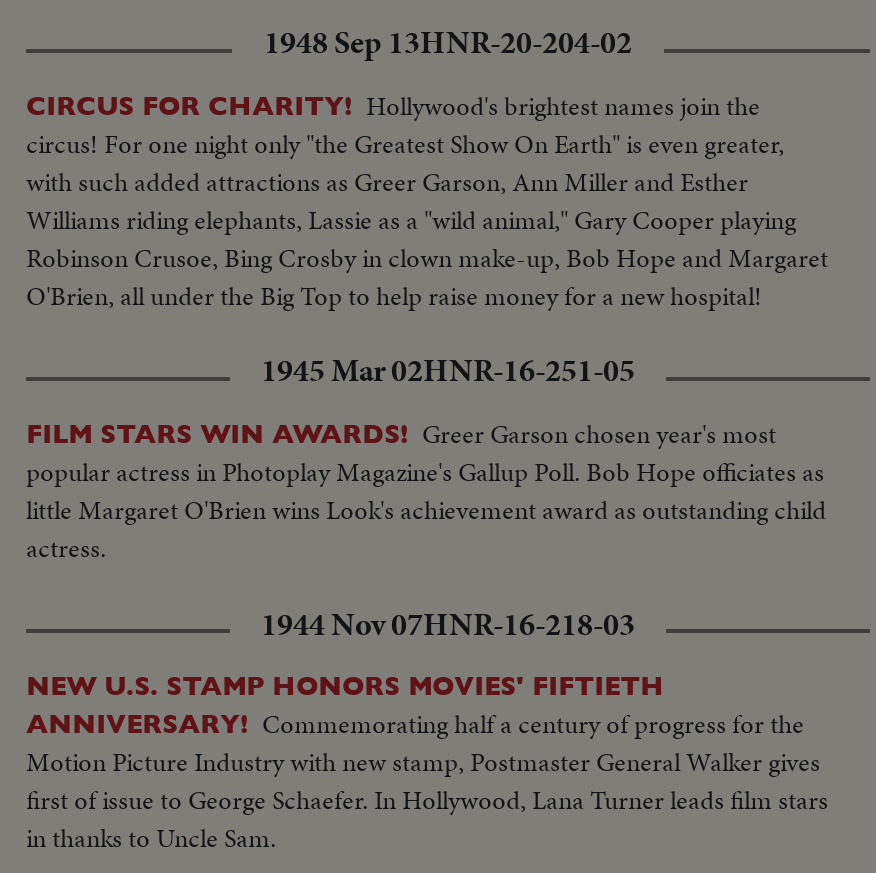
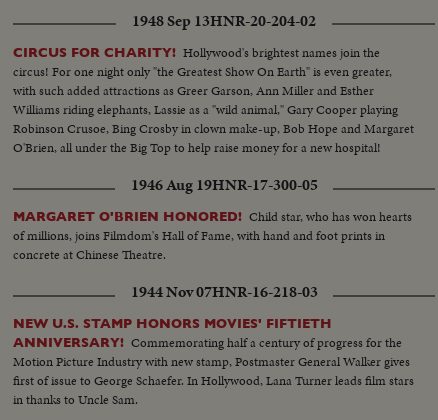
[261,350,635,394] 1945 Mar 02HNR-16-251-05 -> [130,174,317,196] 1946 Aug 19HNR-17-300-05
[26,416,826,568] FILM STARS WIN AWARDS! Greer Garson chosen year's most | popular actress in Photoplay Magazine's Gallup Poll. Bob Hope officiates as | little Margaret O'Brien wins Look's achievement award as outstanding child | actress. -> [13,207,412,264] MARGARET O'BRIEN HONORED! Child star, who has won hearts | of millions, joins Filmdom's Hall of Fame, with hand and foot prints in | concrete at Chinese Theatre.

